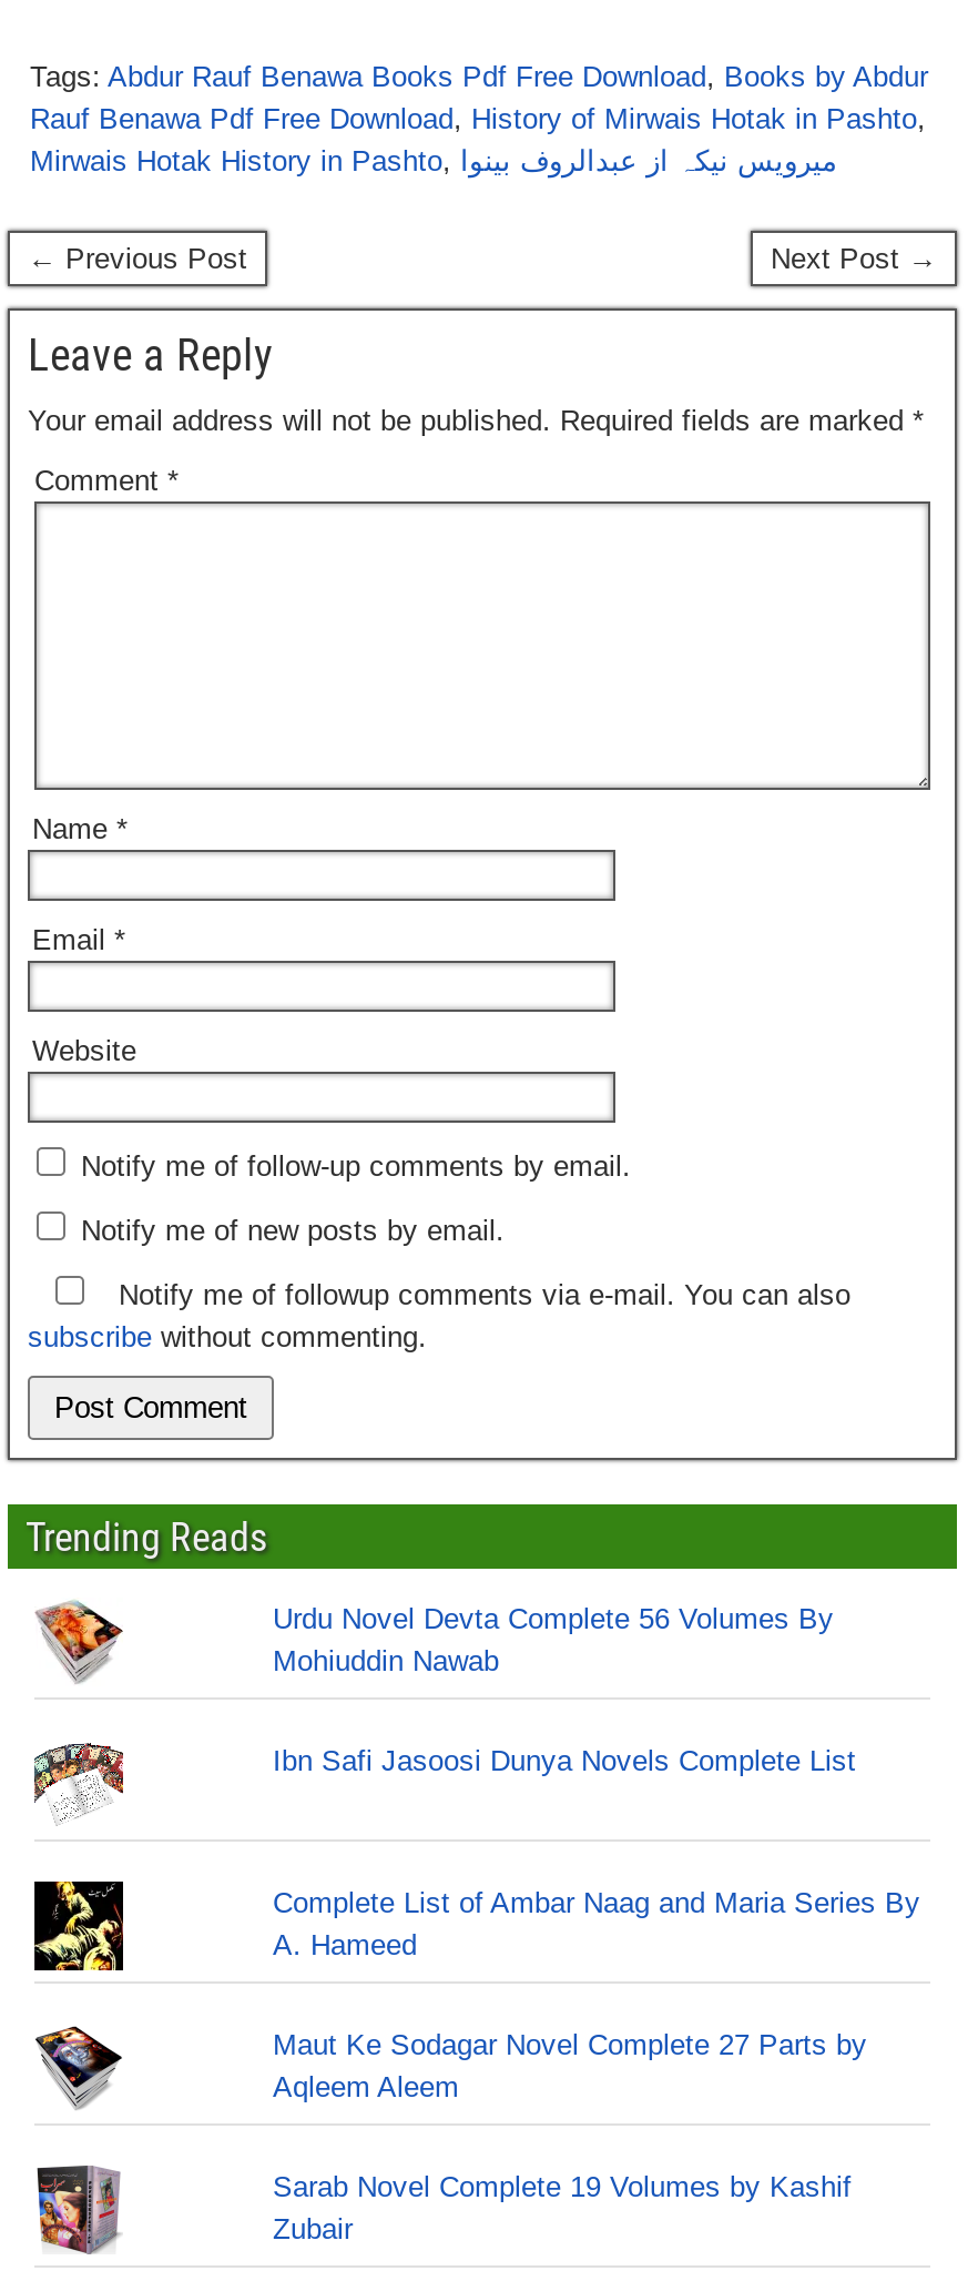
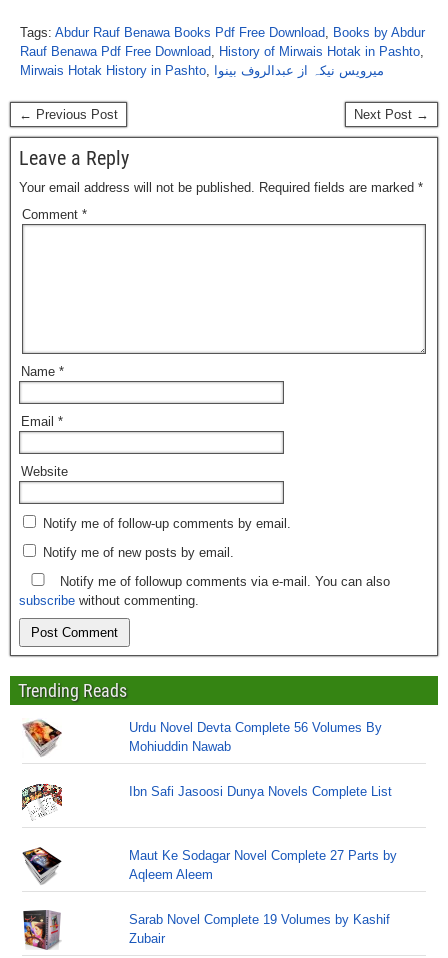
[32,1879,125,1973] [image] -> none
[273,1886,920,1961] Complete List of Ambar Naag and Maria Series By | A. Hameed -> none

